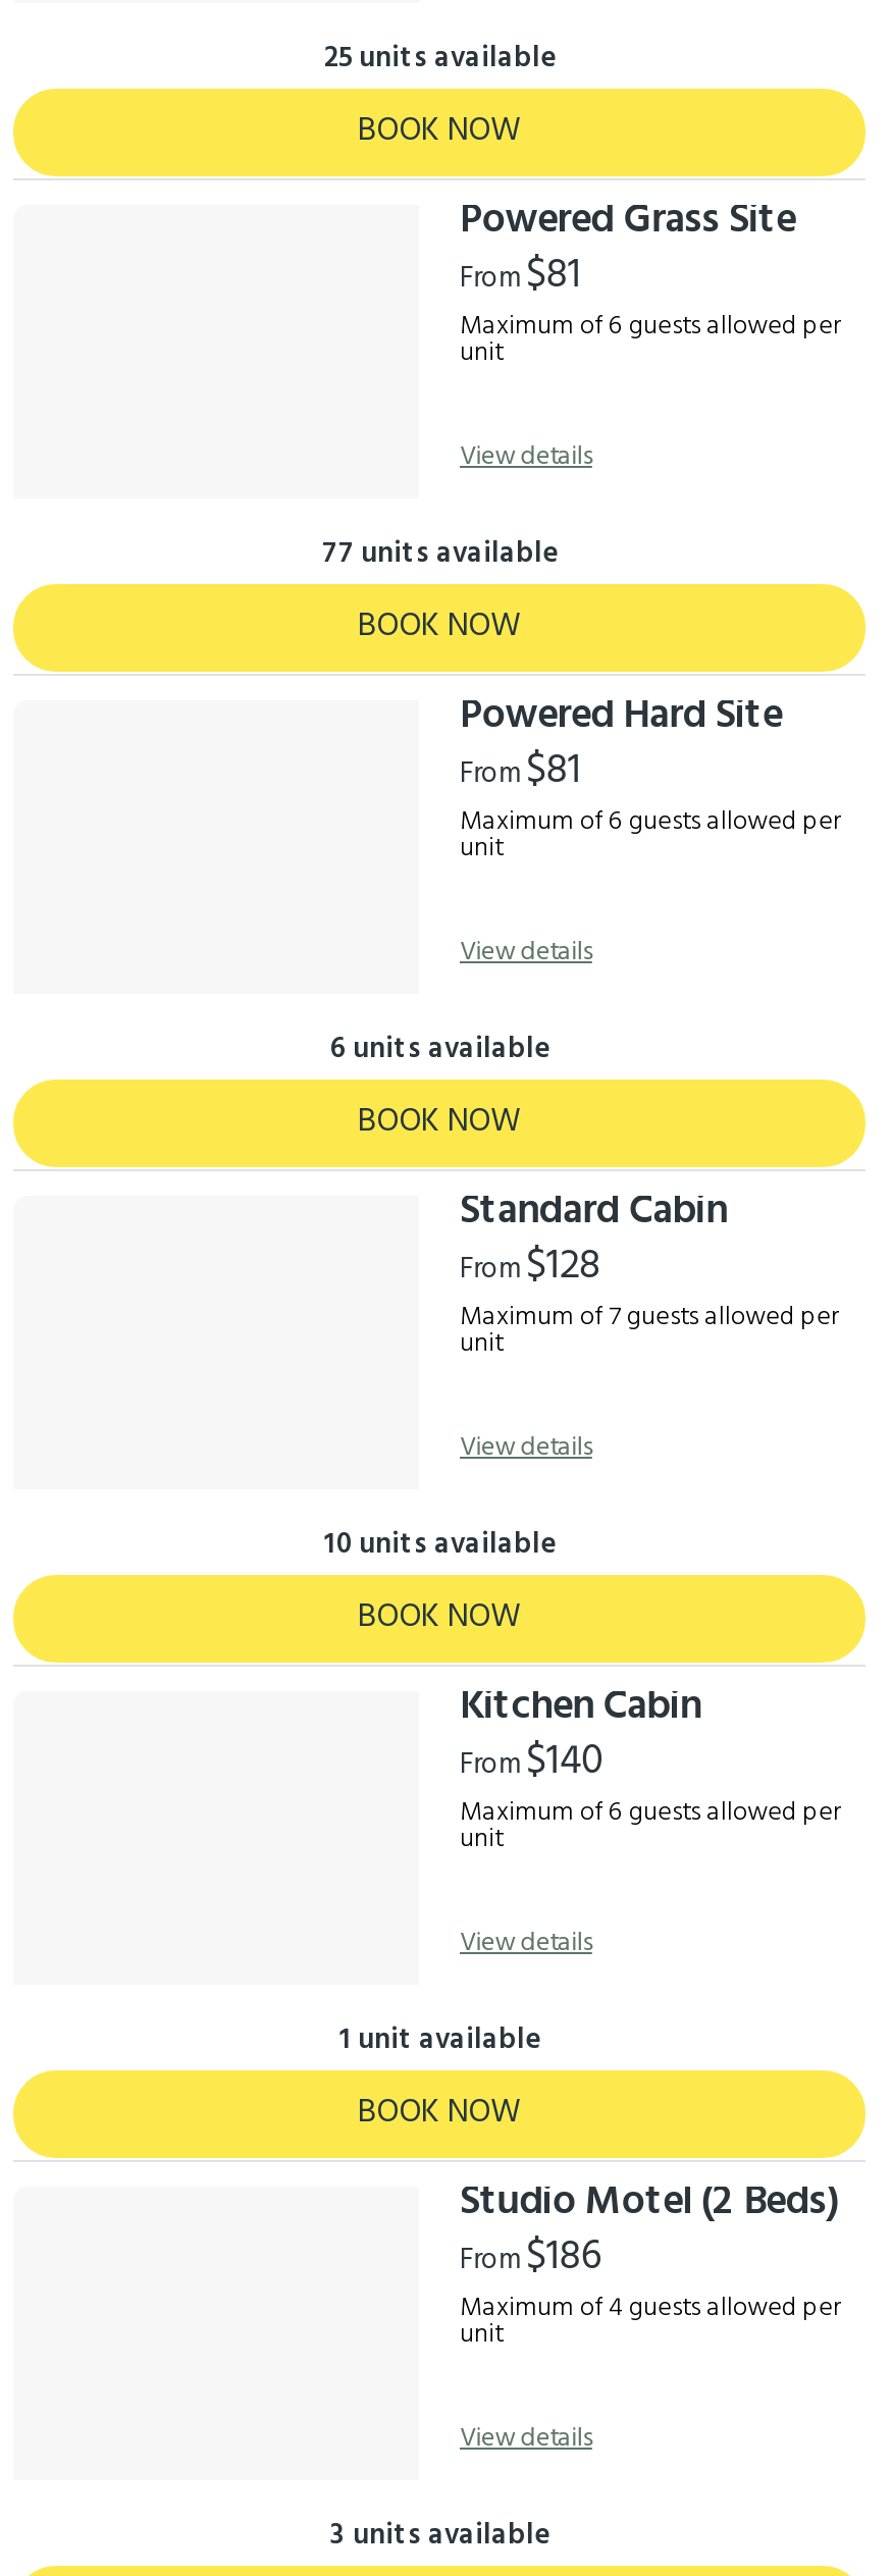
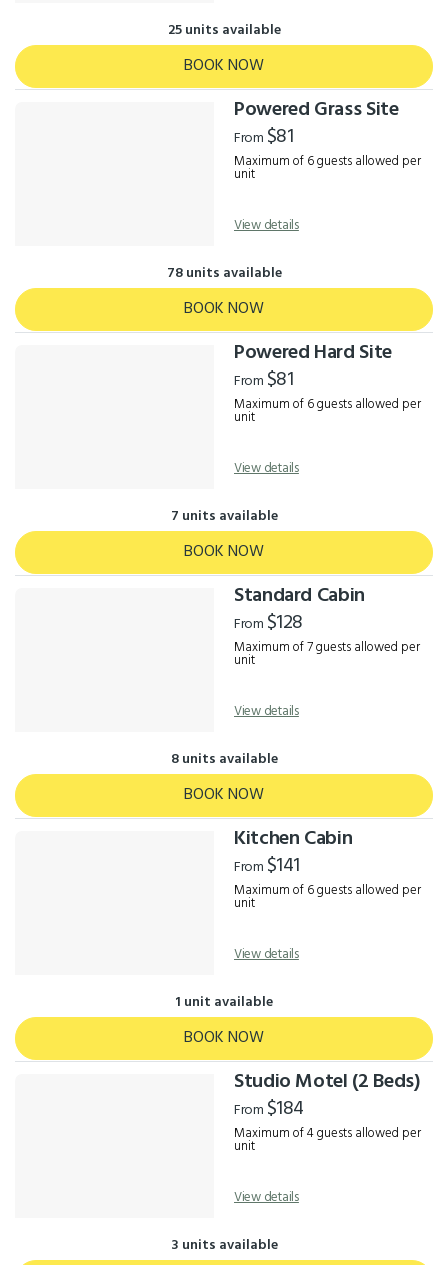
[322,532,557,578] 77 units available -> [166,262,281,285] 78 units available
[330,1027,548,1074] 6 units available -> [170,505,277,528] 7 units available
[324,1522,555,1569] 10 units available -> [170,748,277,771] 8 units available
[460,1730,602,1796] From$140 -> [234,850,300,882] From$141
[460,2226,600,2291] From$186 -> [234,1093,304,1125] From$184

